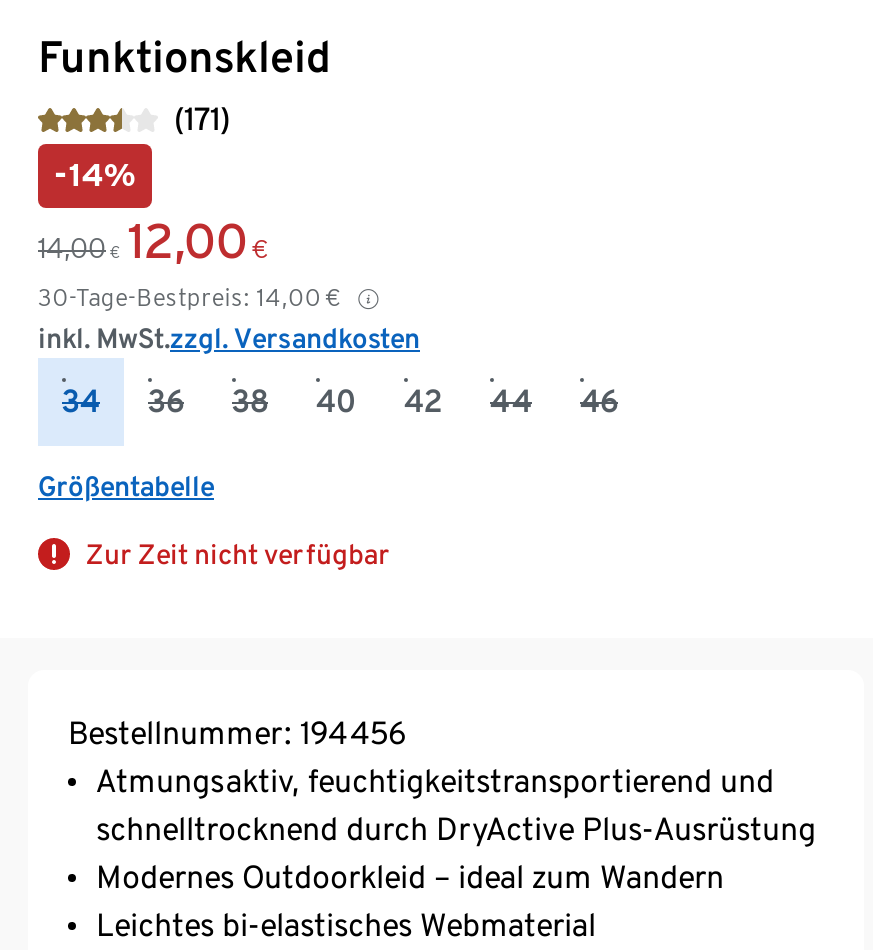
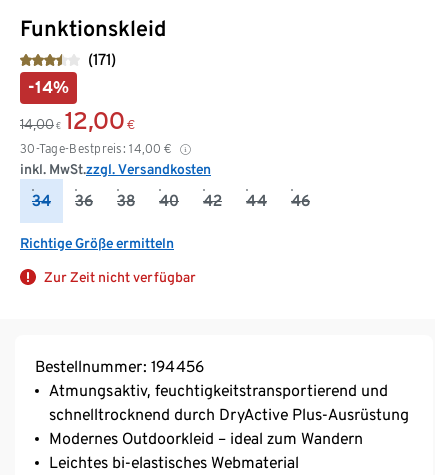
[38,470,214,502] Größentabelle -> [20,235,174,251] Richtige Größe ermitteln

